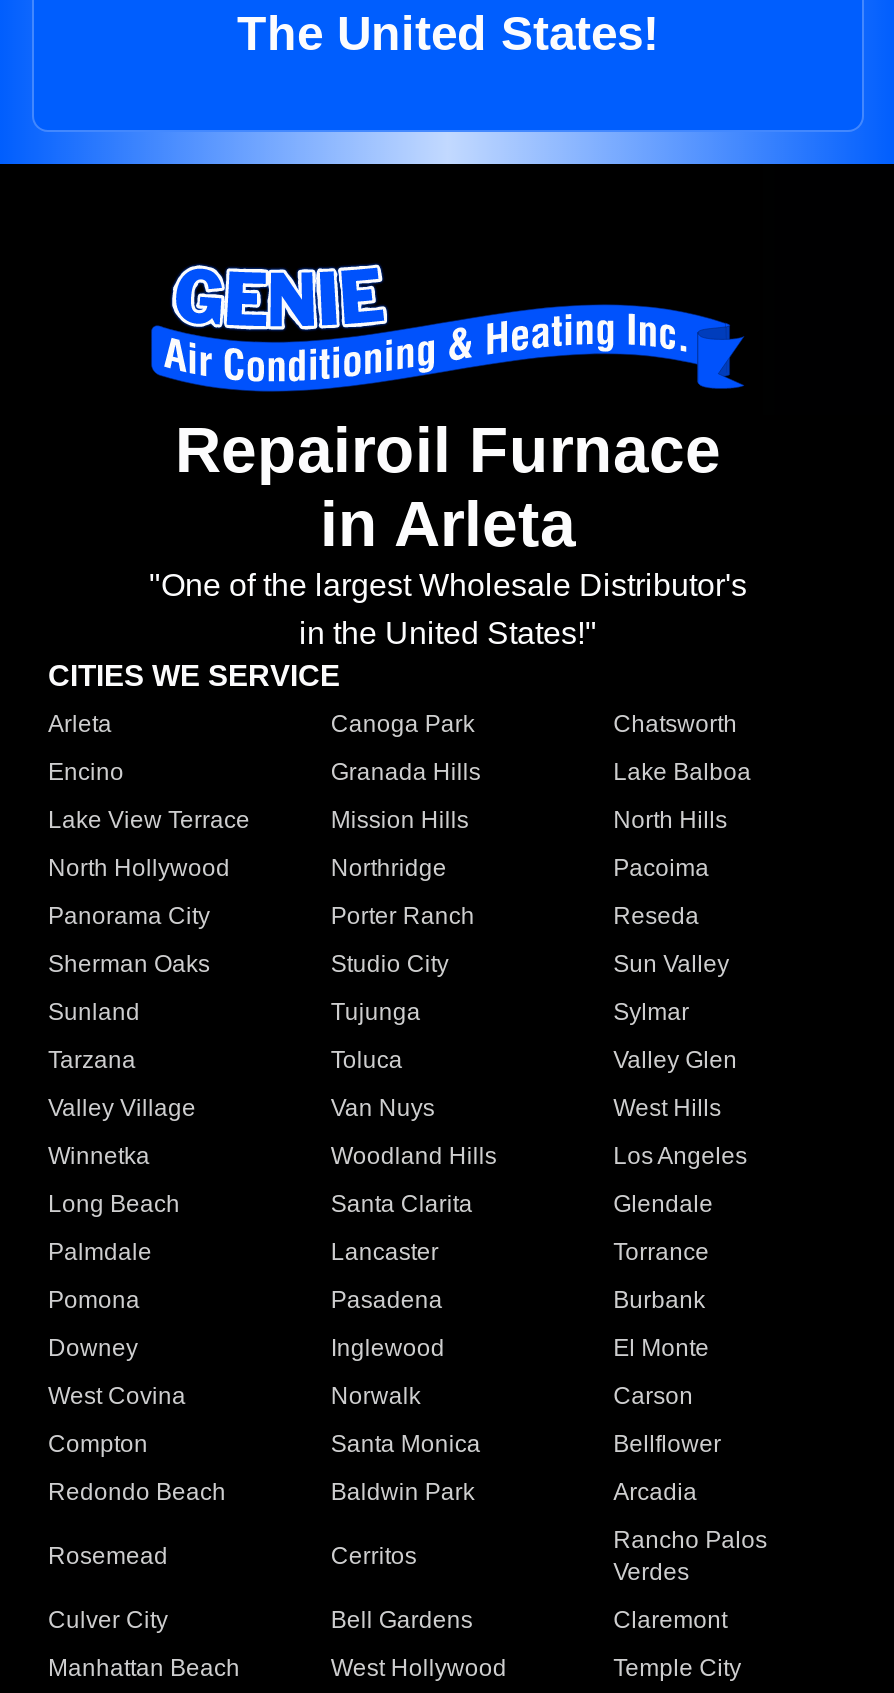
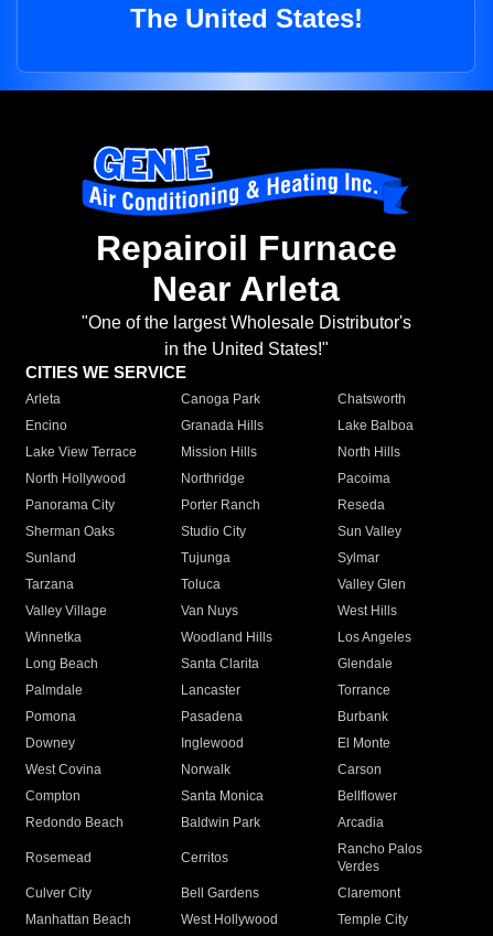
[320,489,576,561] in Arleta -> [152,269,340,309] Near Arleta

